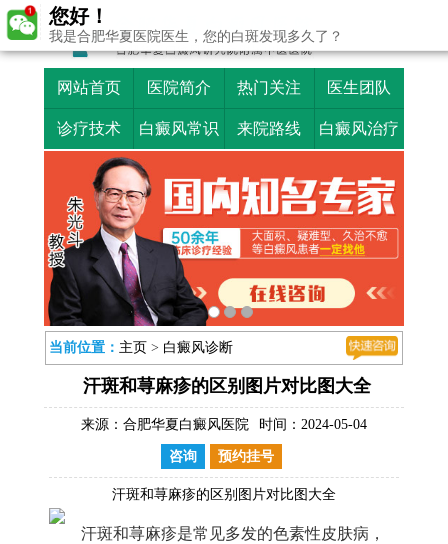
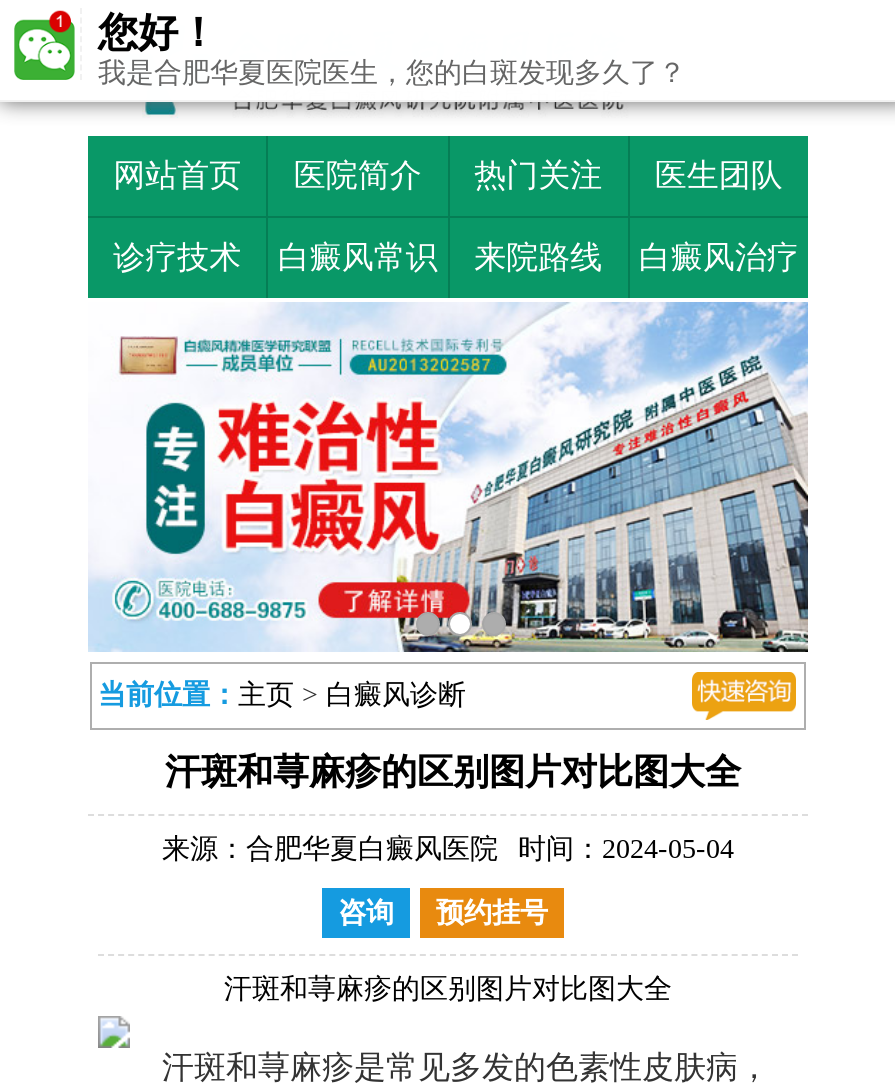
[43,150,405,327] [image] -> [88,300,810,654] [image]

